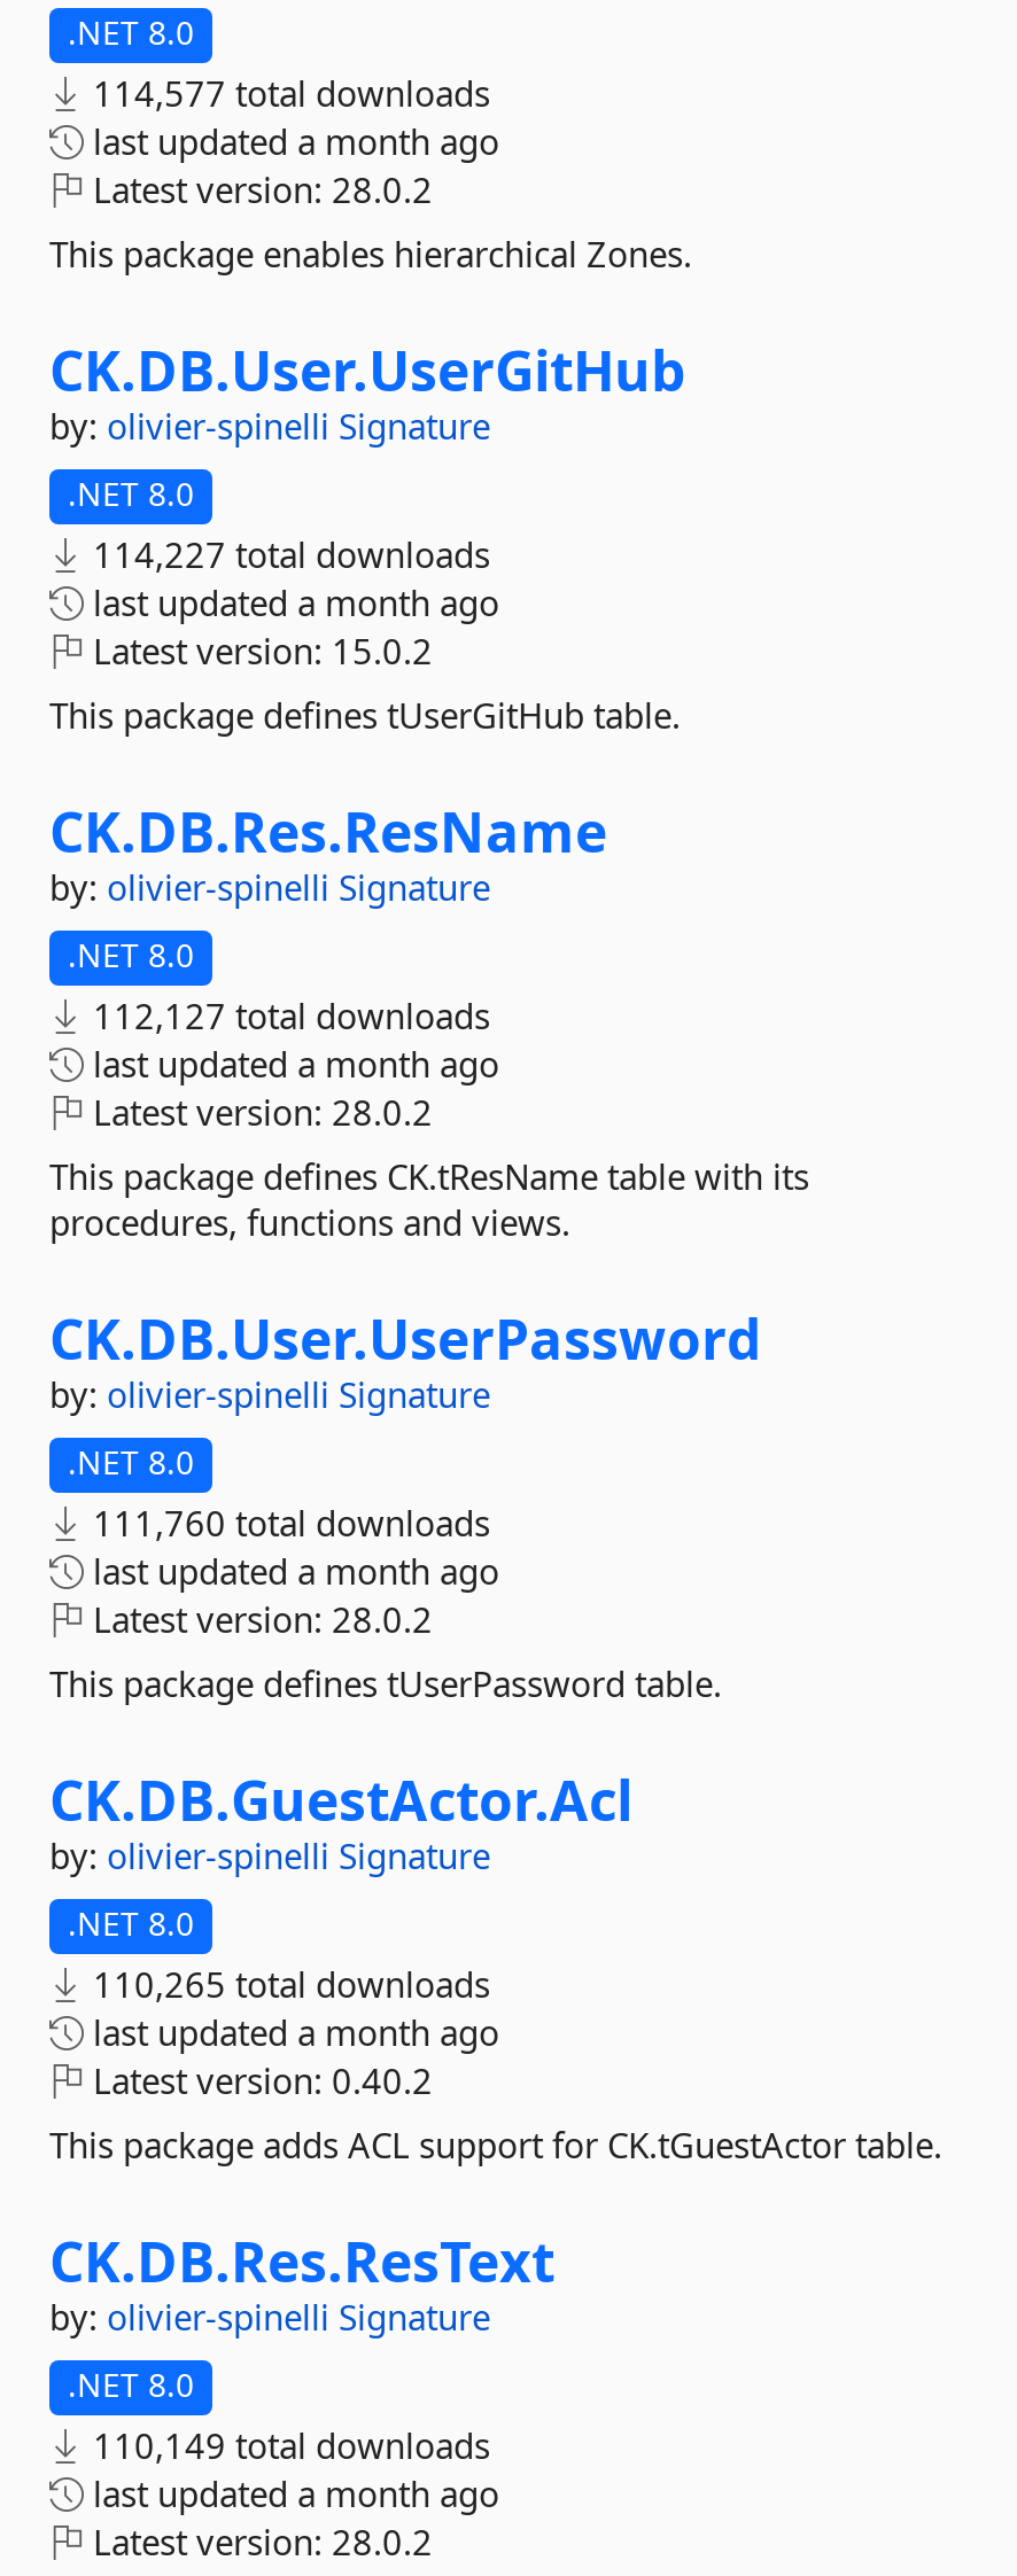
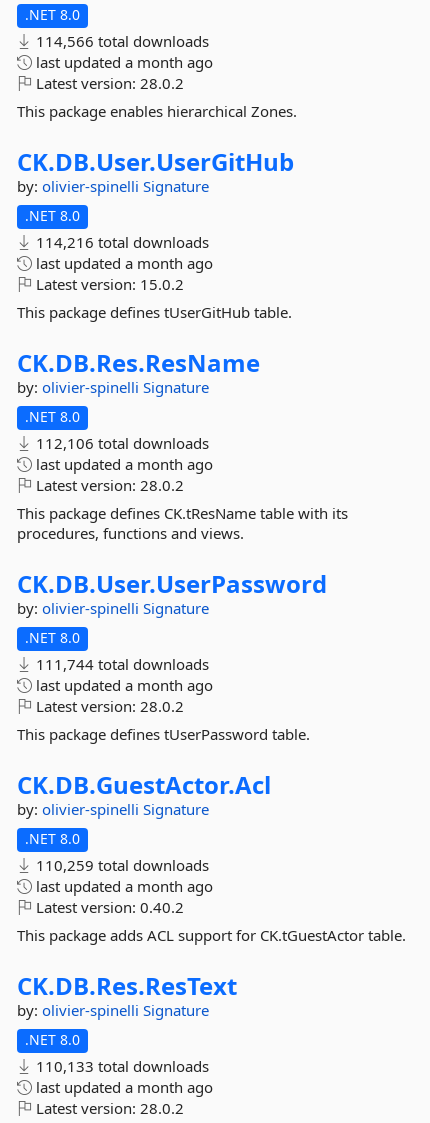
[84,71,490,117] 114,577 total downloads -> [32,31,209,51] 114,566 total downloads
[84,532,490,578] 114,227 total downloads -> [32,232,209,252] 114,216 total downloads
[84,993,490,1039] 112,127 total downloads -> [32,433,209,453] 112,106 total downloads
[84,1500,490,1546] 111,760 total downloads -> [32,654,209,674] 111,744 total downloads
[84,1962,490,2008] 110,265 total downloads -> [32,855,209,875] 110,259 total downloads
[84,2423,490,2469] 110,149 total downloads -> [32,1056,209,1076] 110,133 total downloads

